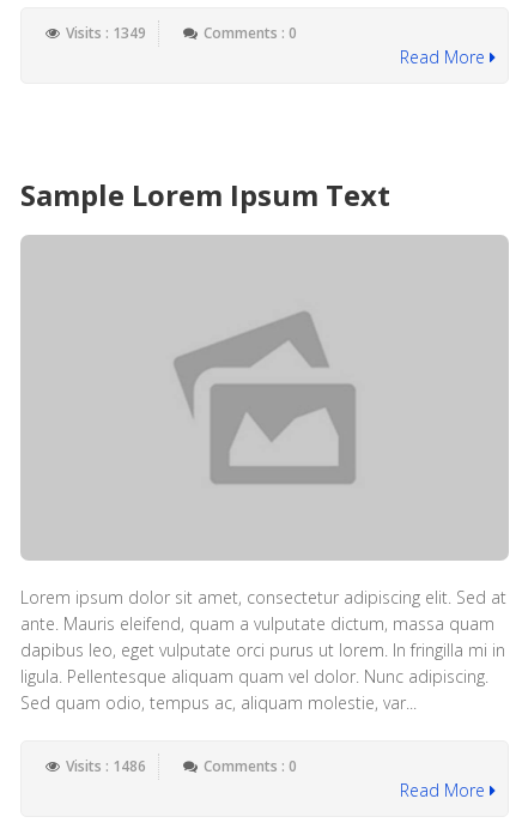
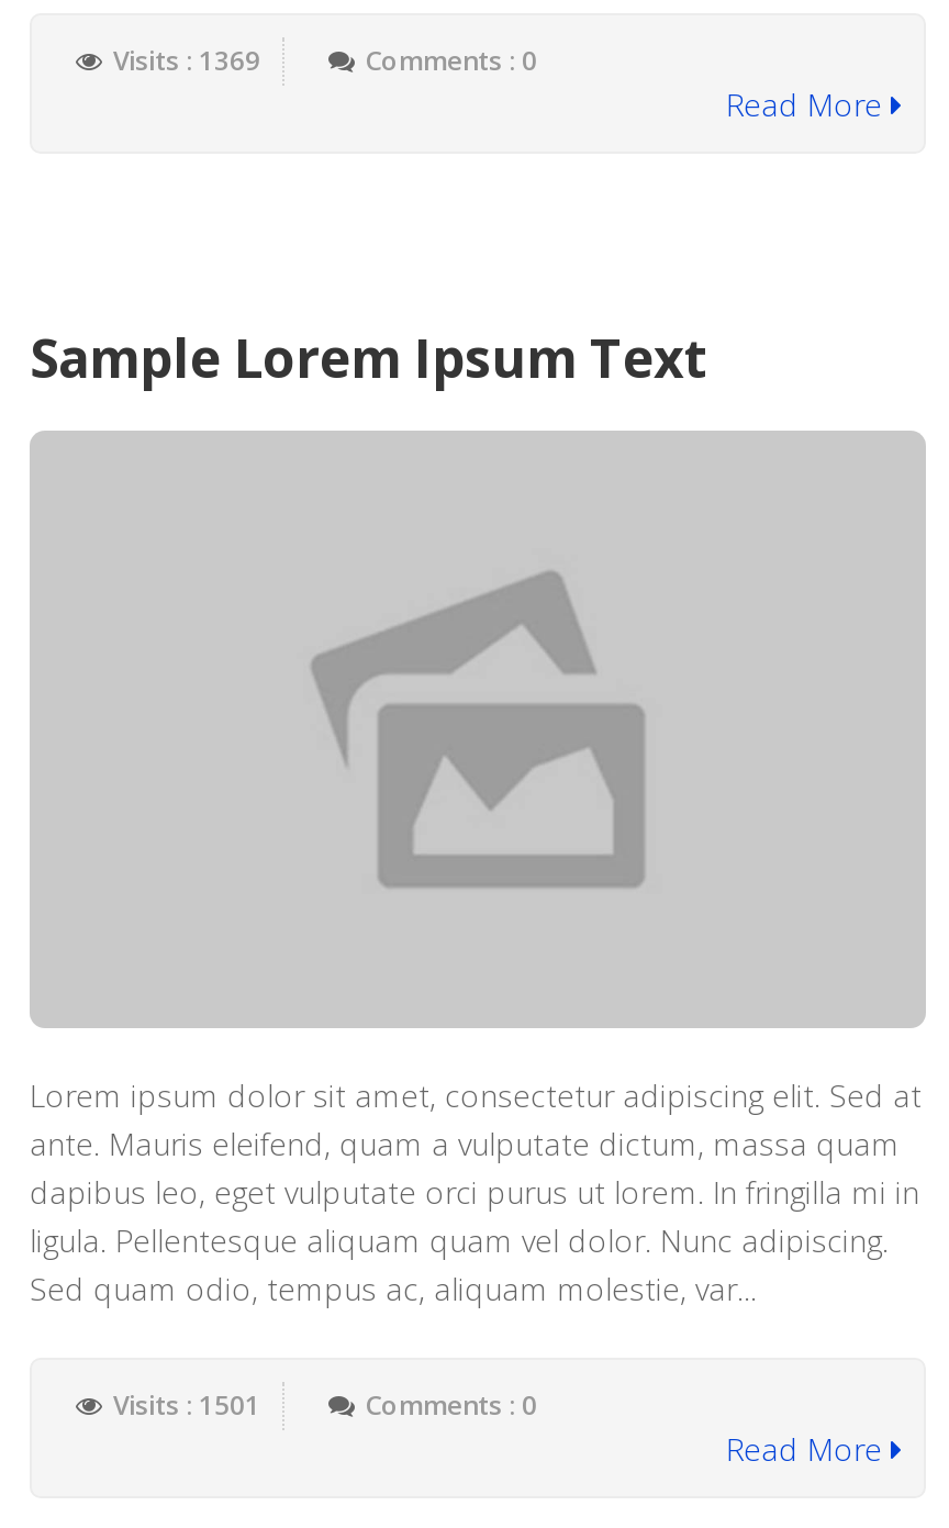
[66,23,146,43] Visits : 1349 -> [113,42,260,79] Visits : 1369
[66,756,146,776] Visits : 1486 -> [113,1386,260,1423] Visits : 1501

